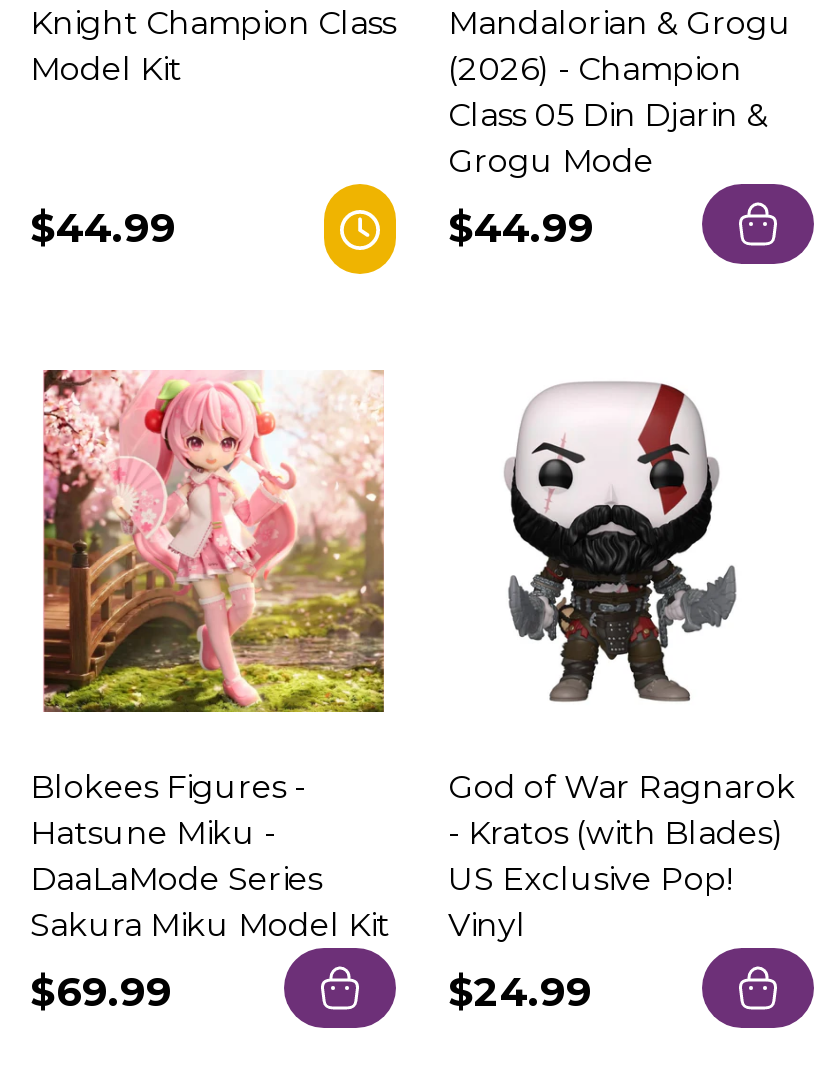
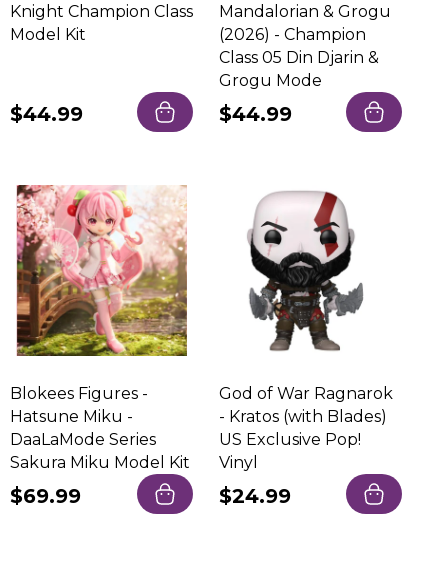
[284,182,398,276] [image] -> [136,91,194,137] [image]

